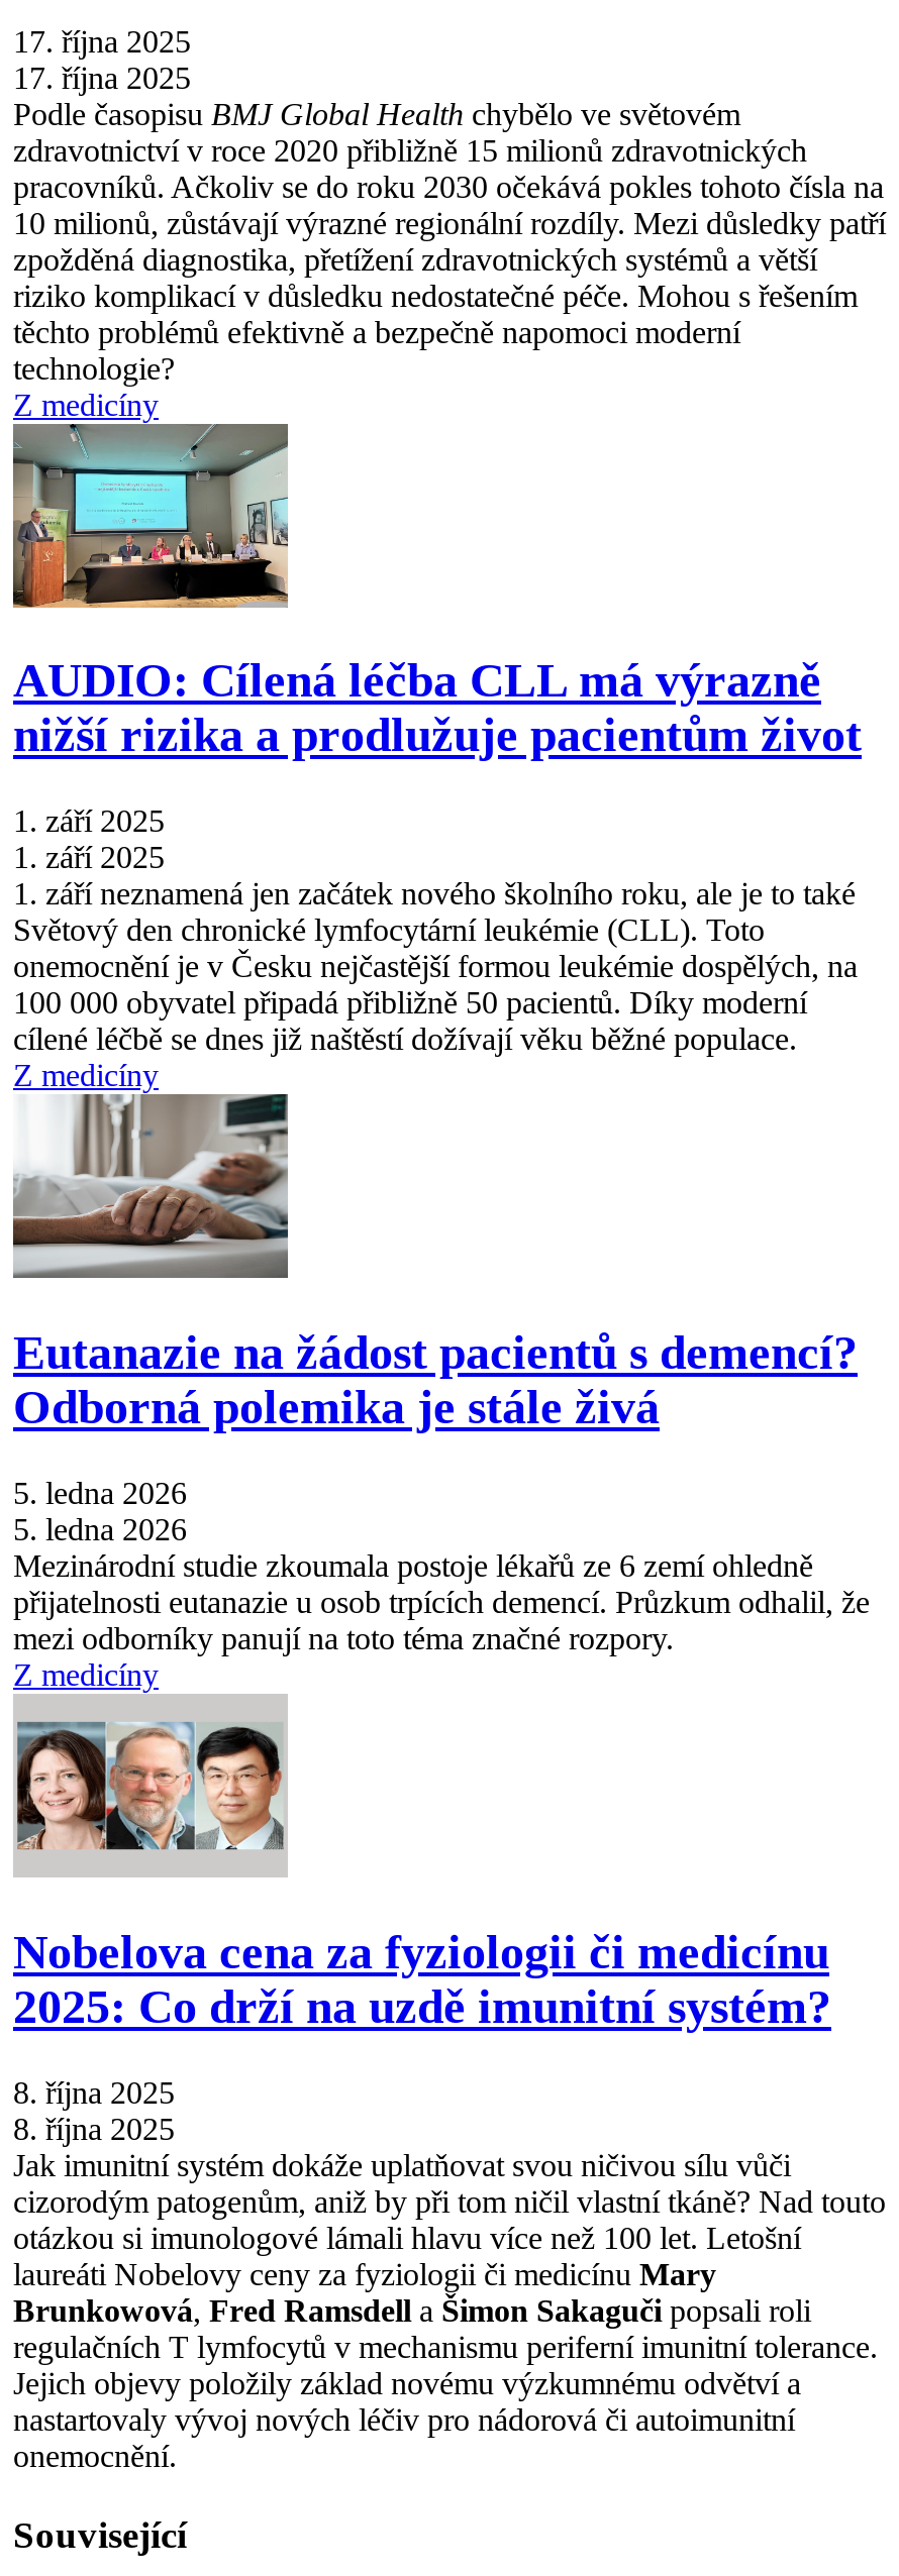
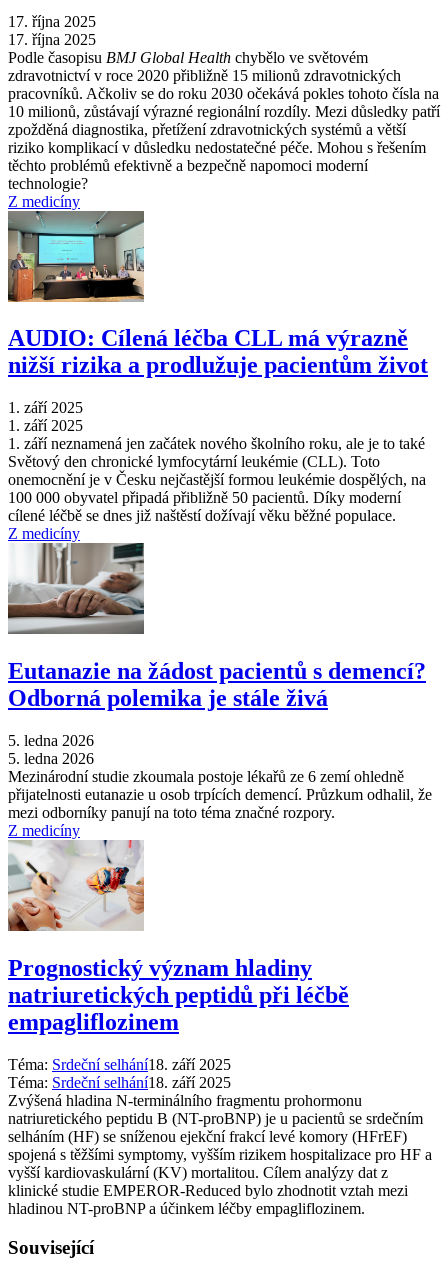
[13,1696,831,2033] [image] | Nobelova cena za fyziologii či medicínu | 2025: Co drží na uzdě imunitní systém? -> [8,840,349,1035] [image] | Prognostický význam hladiny | natriuretických peptidů při léčbě | empagliflozinem
[13,2075,886,2473] 8. října 2025 | 8. října 2025 | Jak imunitní systém dokáže uplatňovat svou ničivou sílu vůči | cizorodým patogenům, aniž by při tom ničil vlastní tkáně? Nad touto | otázkou si imunologové lámali hlavu více než 100 let. Letošní | laureáti Nobelovy ceny za fyziologii či medicínu Mary | Brunkowová, Fred Ramsdell a Šimon Sakaguči popsali roli | regulačních T lymfocytů v mechanismu periferní imunitní tolerance. | Jejich objevy položily základ novému výzkumnému odvětví a | nastartovaly vývoj nových léčiv pro nádorová či autoimunitní | onemocnění. -> [8,1056,432,1217] Téma: Srdeční selhání18. září 2025 | Téma: Srdeční selhání18. září 2025 | Zvýšená hladina N-terminálního fragmentu prohormonu | natriuretického peptidu B (NT-proBNP) je u pacientů se srdečním | selháním (HF) se sníženou ejekční frakcí levé komory (HFrEF) | spojená s těžšími symptomy, vyšším rizikem hospitalizace pro HF a | vyšší kardiovaskulární (KV) mortalitou. Cílem analýzy dat z | klinické studie EMPEROR-Reduced bylo zhodnotit vztah mezi | hladinou NT-proBNP a účinkem léčby empagliflozinem.

